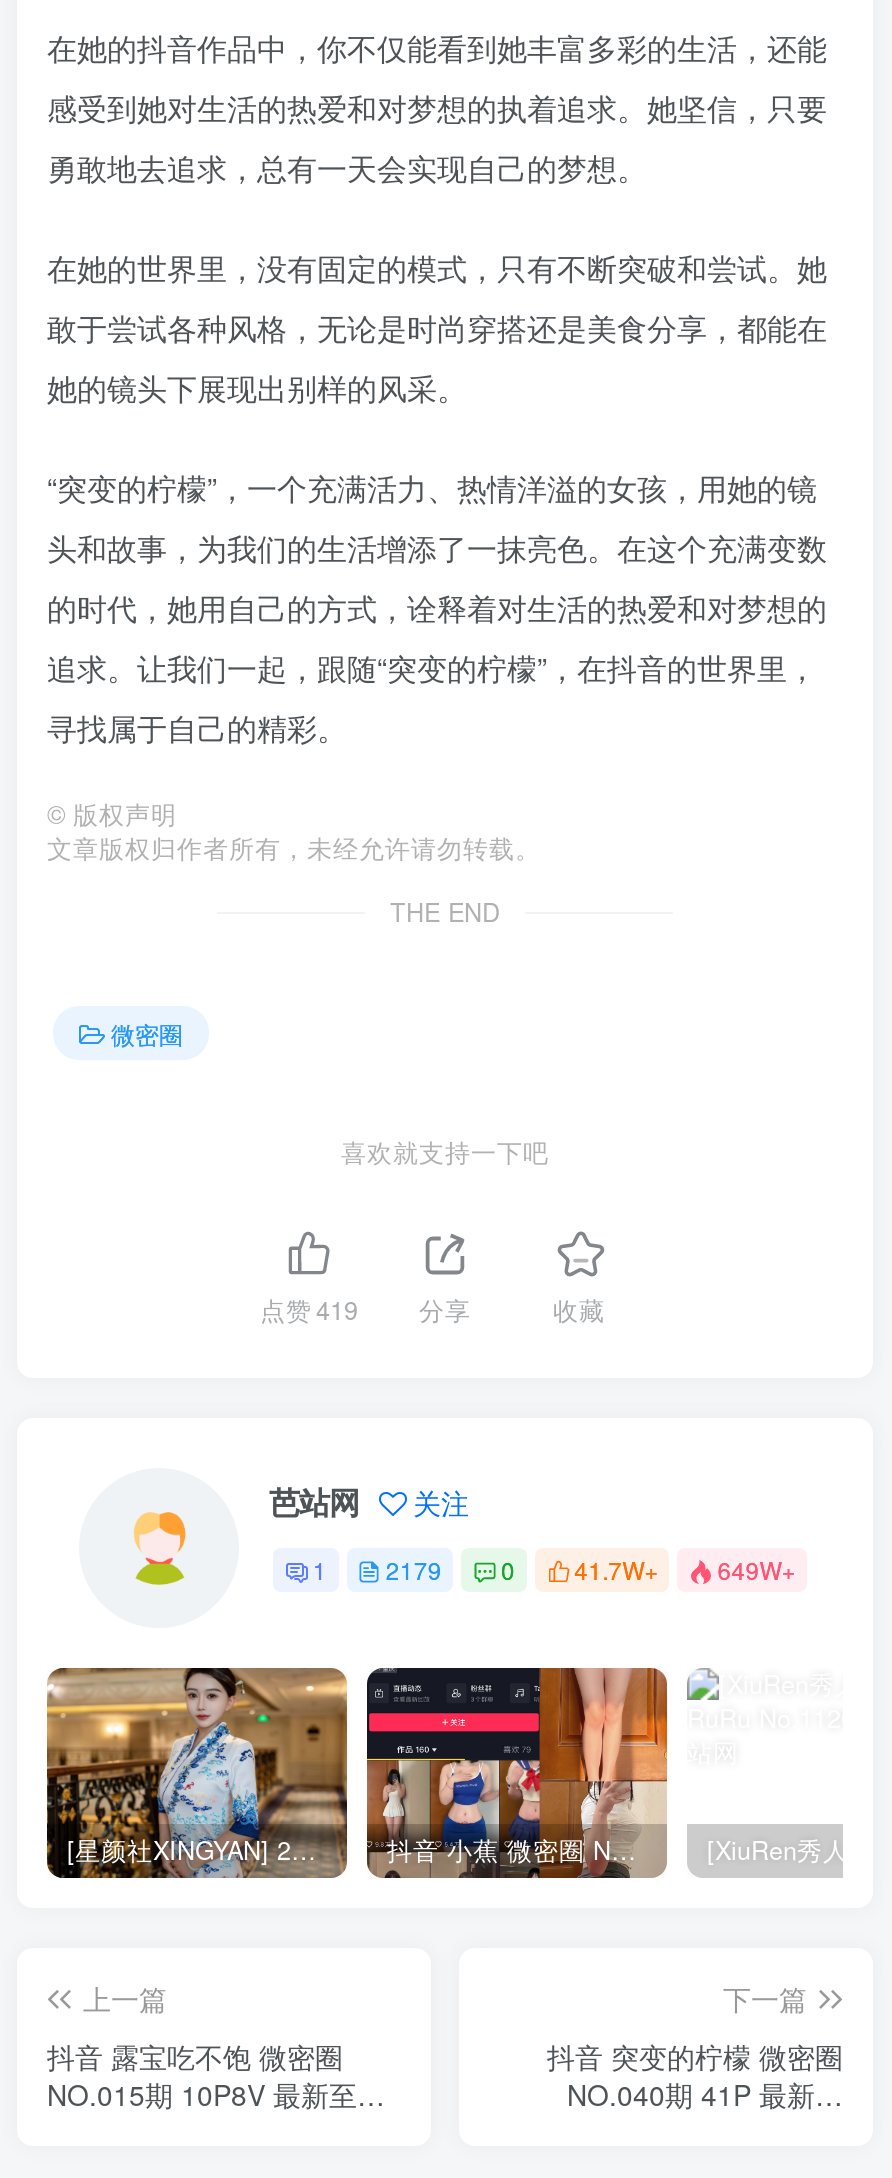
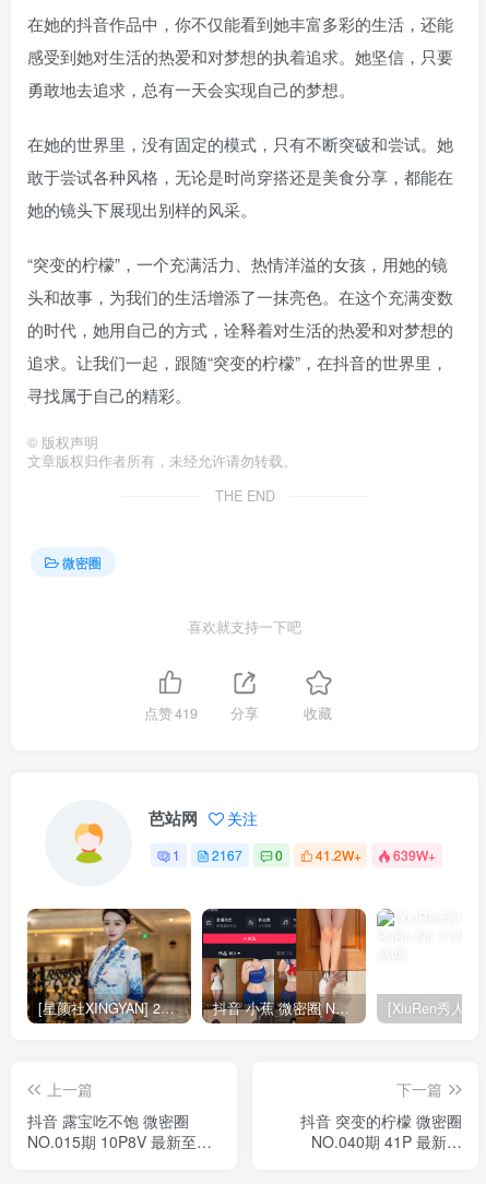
[386,1553,442,1587] 2179 -> [212,846,243,865] 2167
[574,1553,795,1587] 41.7W+ | 649W+ -> [315,846,436,865] 41.2W+ | 639W+

